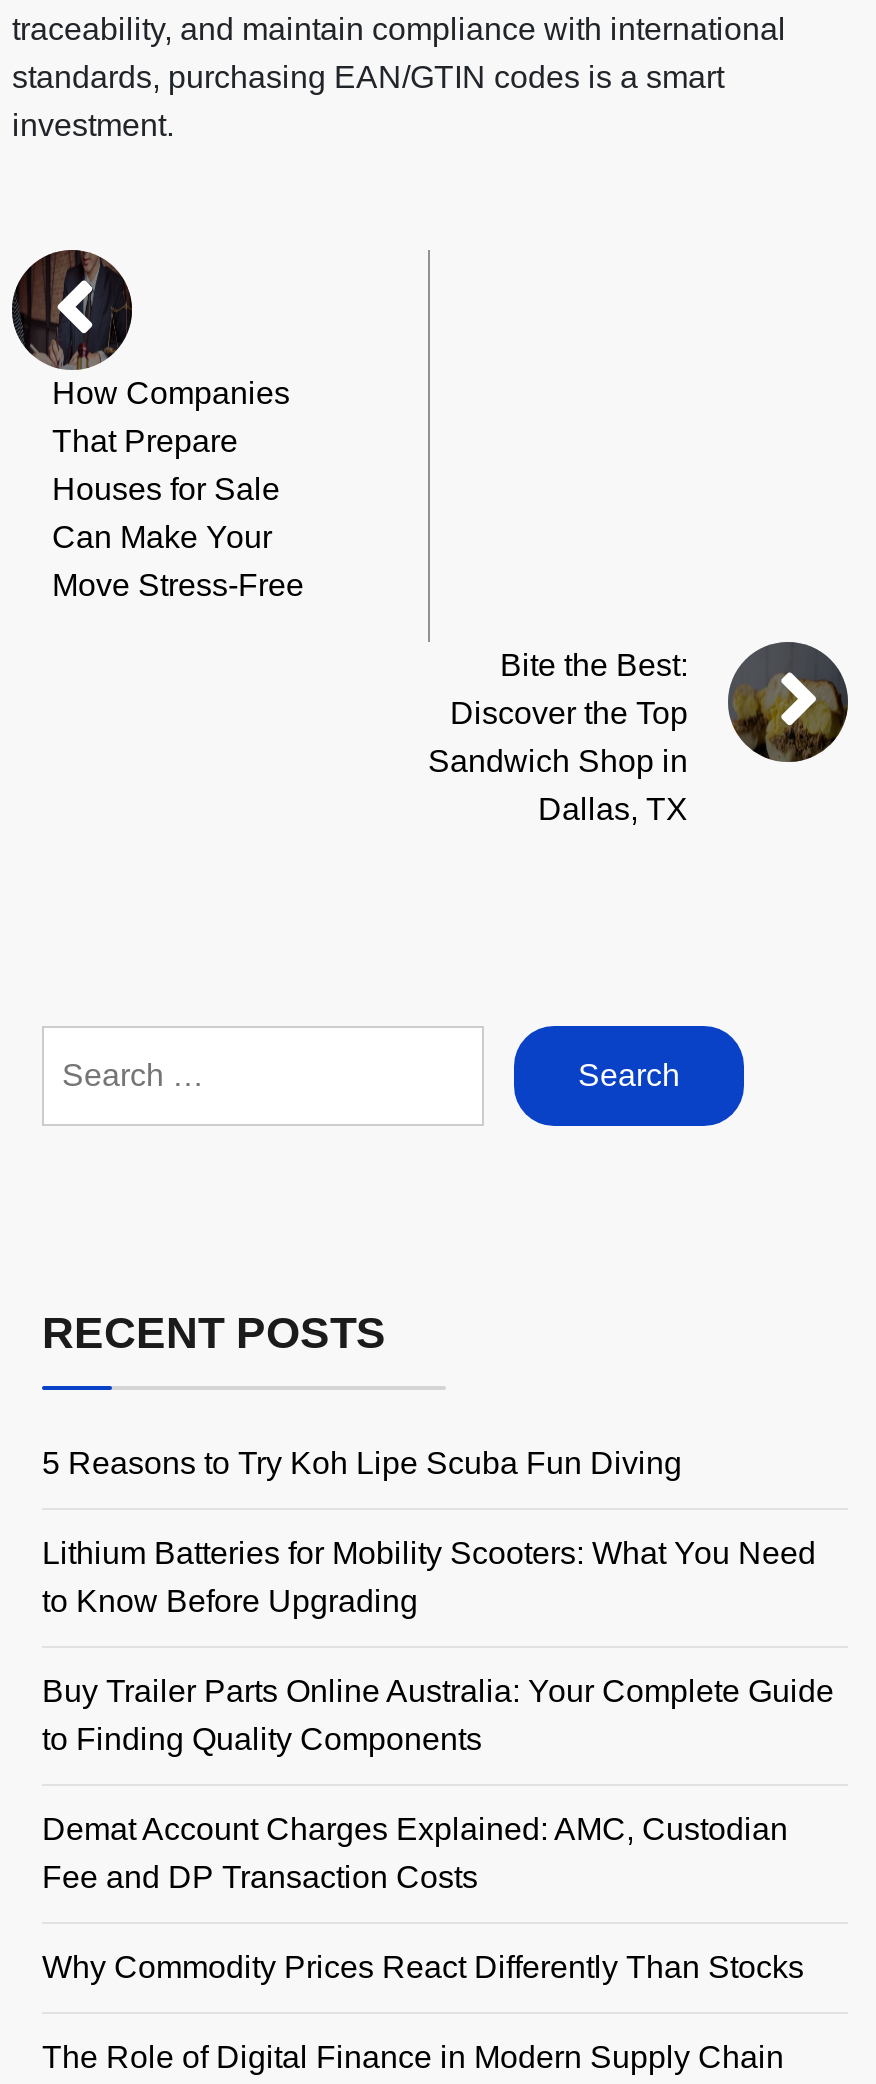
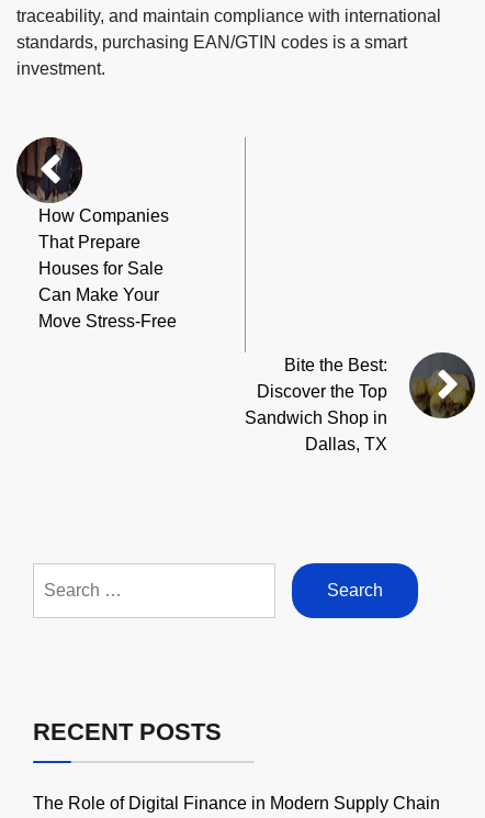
[42,1445,834,1983] 5 Reasons to Try Koh Lipe Scuba Fun Diving | Lithium Batteries for Mobility Scooters: What You Need | to Know Before Upgrading | Buy Trailer Parts Online Australia: Your Complete Guide | to Finding Quality Components | Demat Account Charges Explained: AMC, Custodian | Fee and DP Transaction Costs | Why Commodity Prices React Differently Than Stocks -> none

